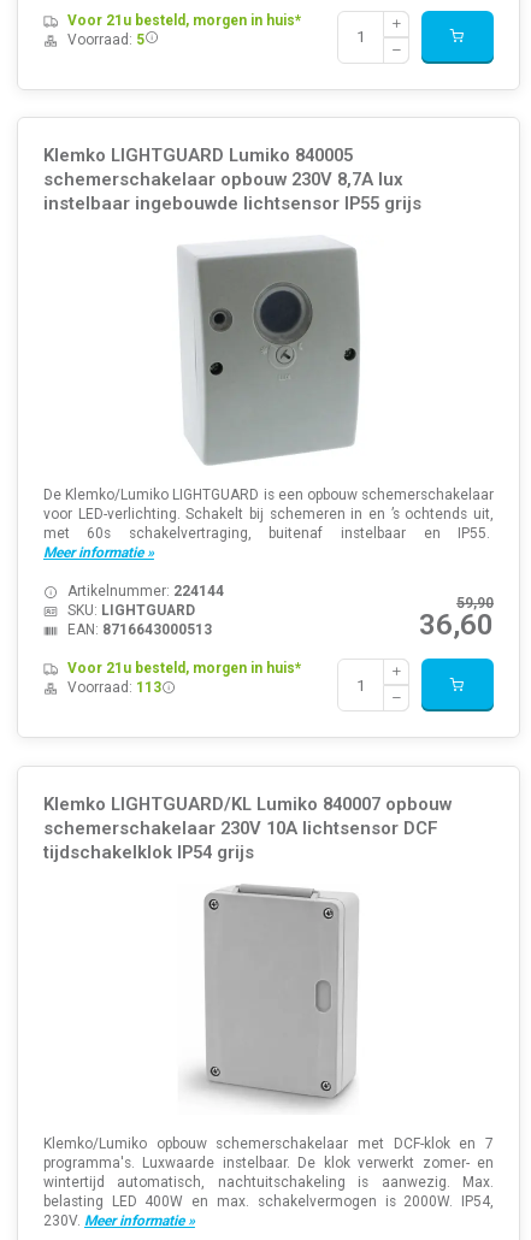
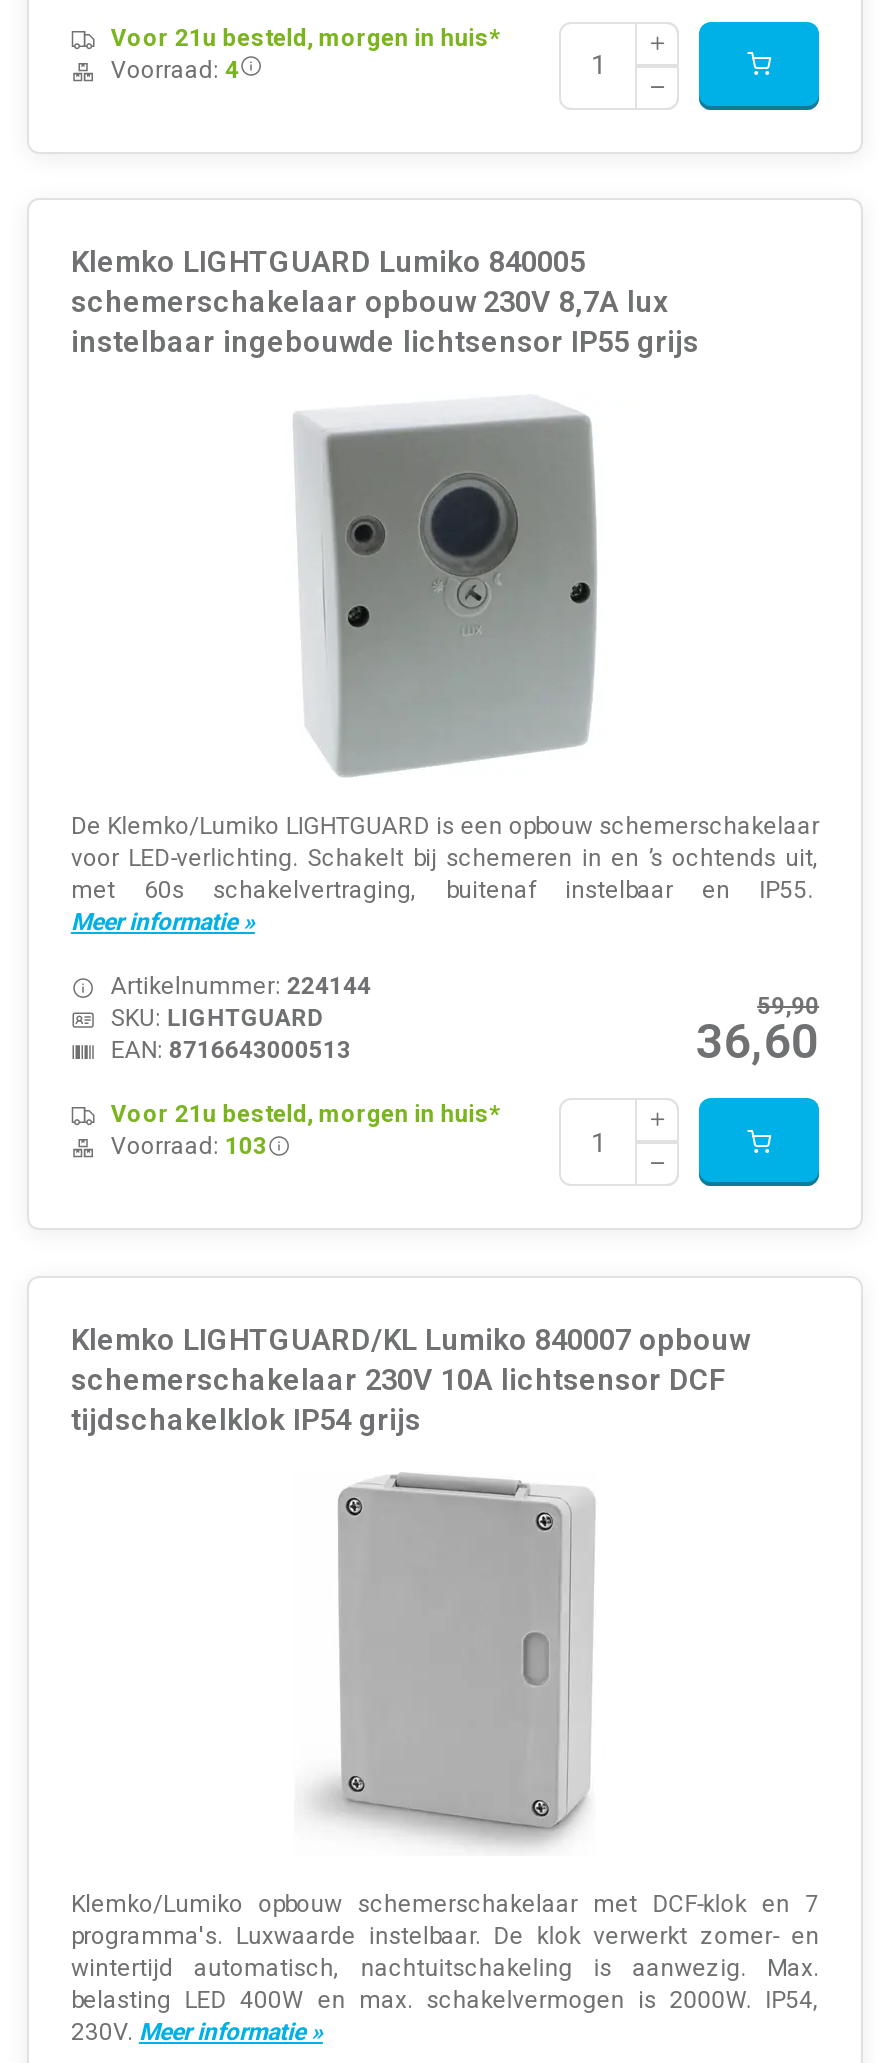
[67,31,144,48] Voorraad: 5 -> [111,56,239,84] Voorraad: 4
[67,679,161,696] Voorraad: 113 -> [111,1133,267,1161] Voorraad: 103

